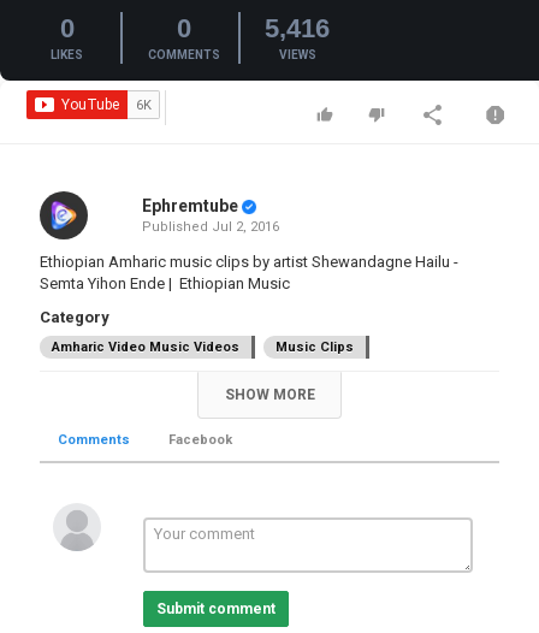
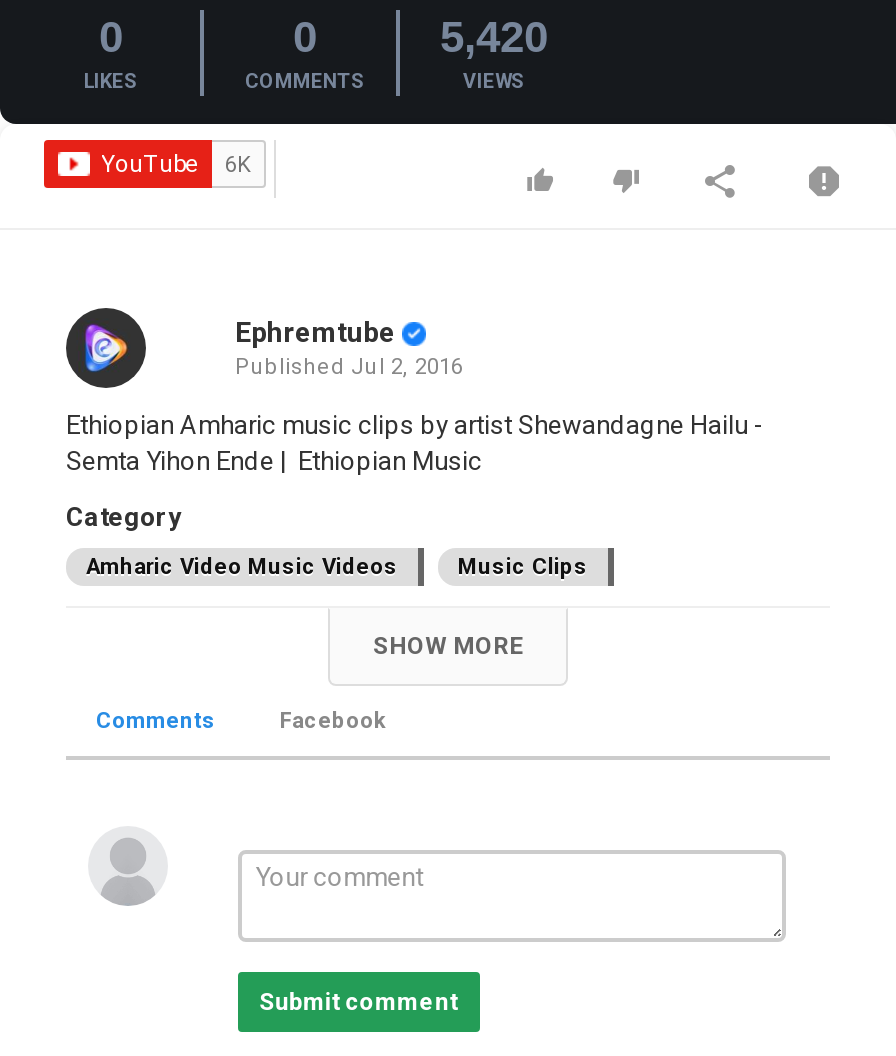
[265,13,330,43] 5,416 -> [440,11,548,61] 5,420

